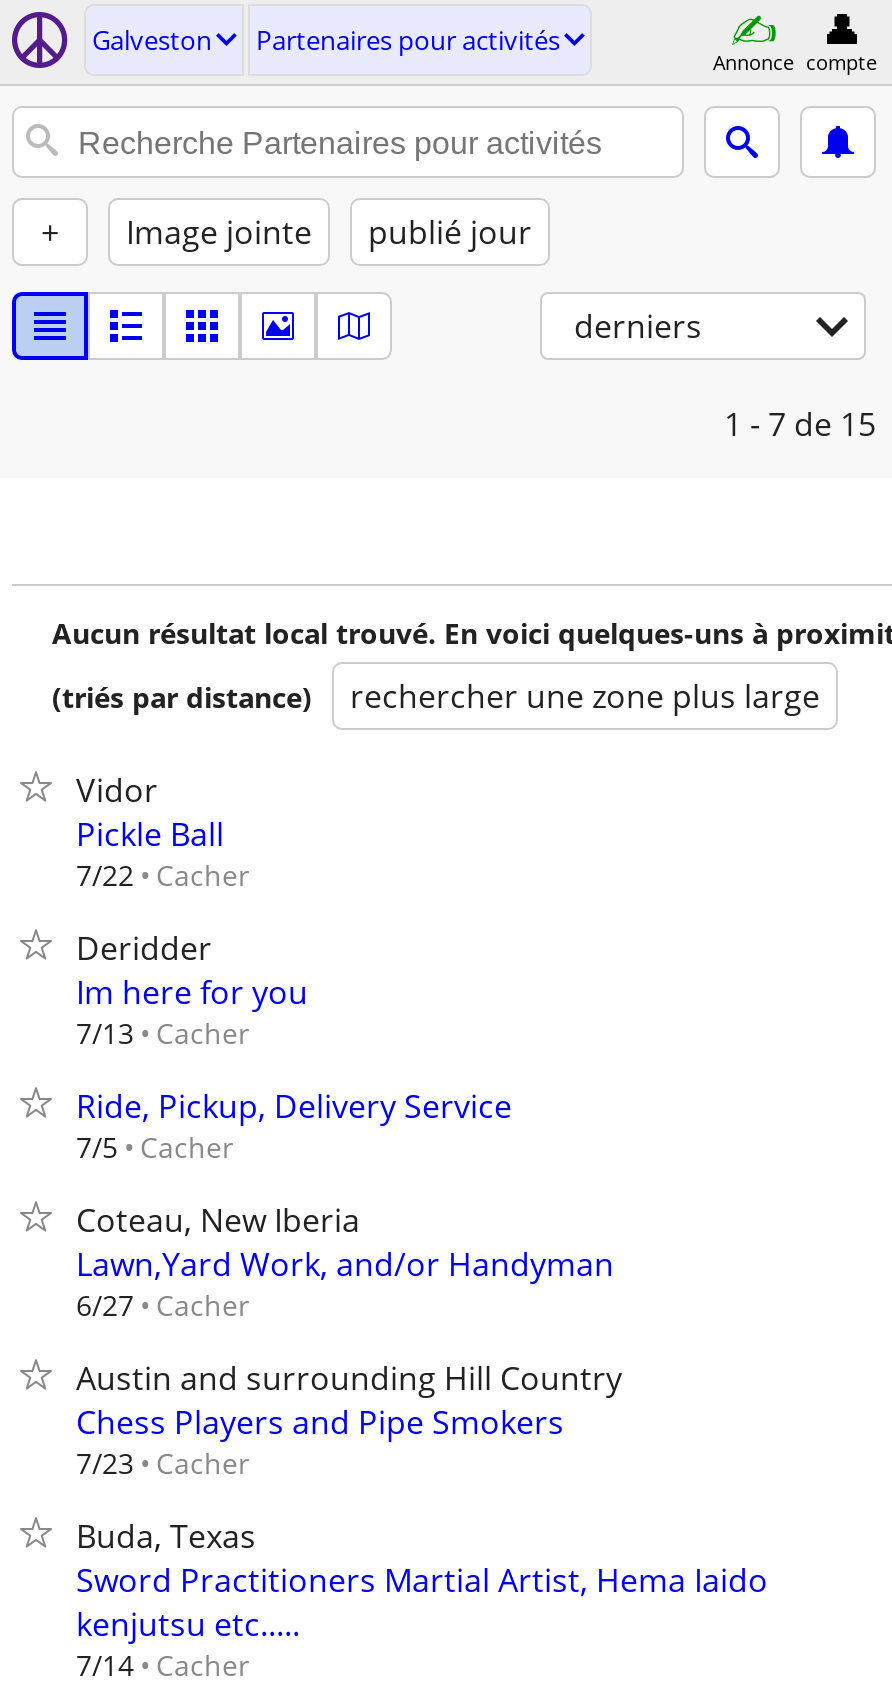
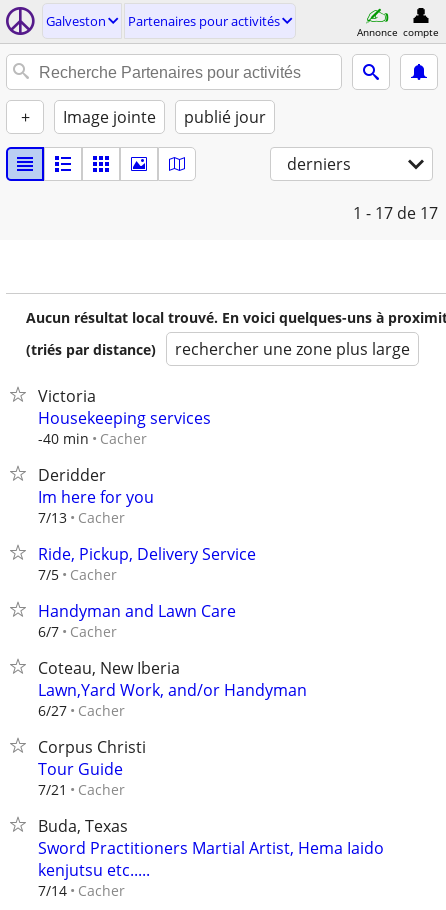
[724,402,876,446] 1 - 7 de 15 -> [353,202,438,224] 1 - 17 de 17
[76,768,250,894] Vidor | Pickle Ball | 7/22 Cacher -> [38,385,211,448] Victoria | Housekeeping services | -40 min Cacher
none -> [38,600,236,641] Handyman and Lawn Care | 6/7 Cacher
[76,1356,622,1482] Austin and surrounding Hill Country | Chess Players and Pipe Smokers | 7/23 Cacher -> [38,736,146,799] Corpus Christi | Tour Guide | 7/21 Cacher

